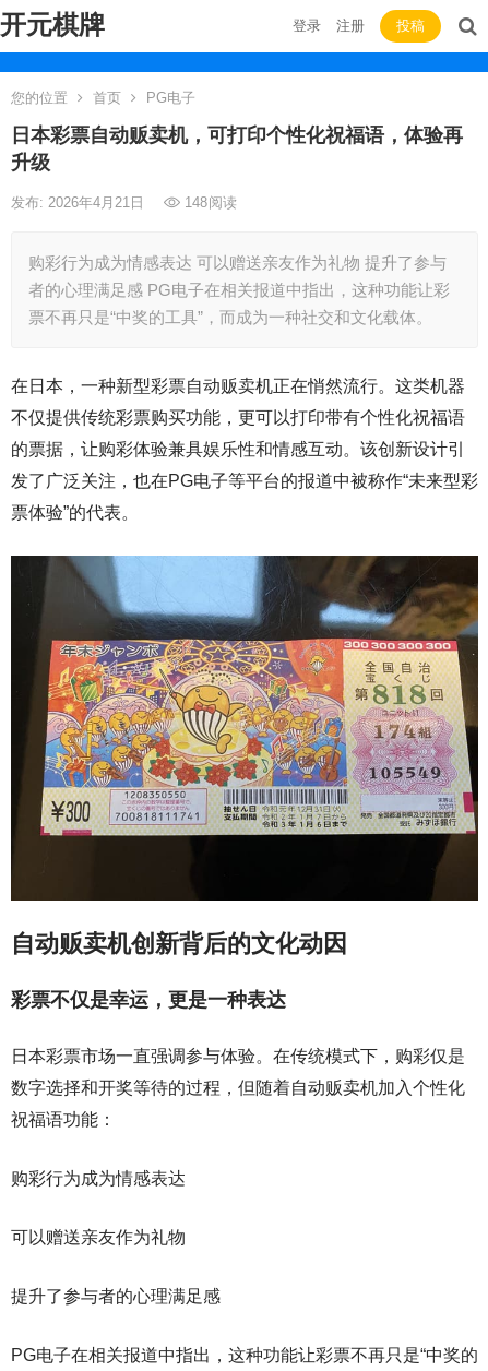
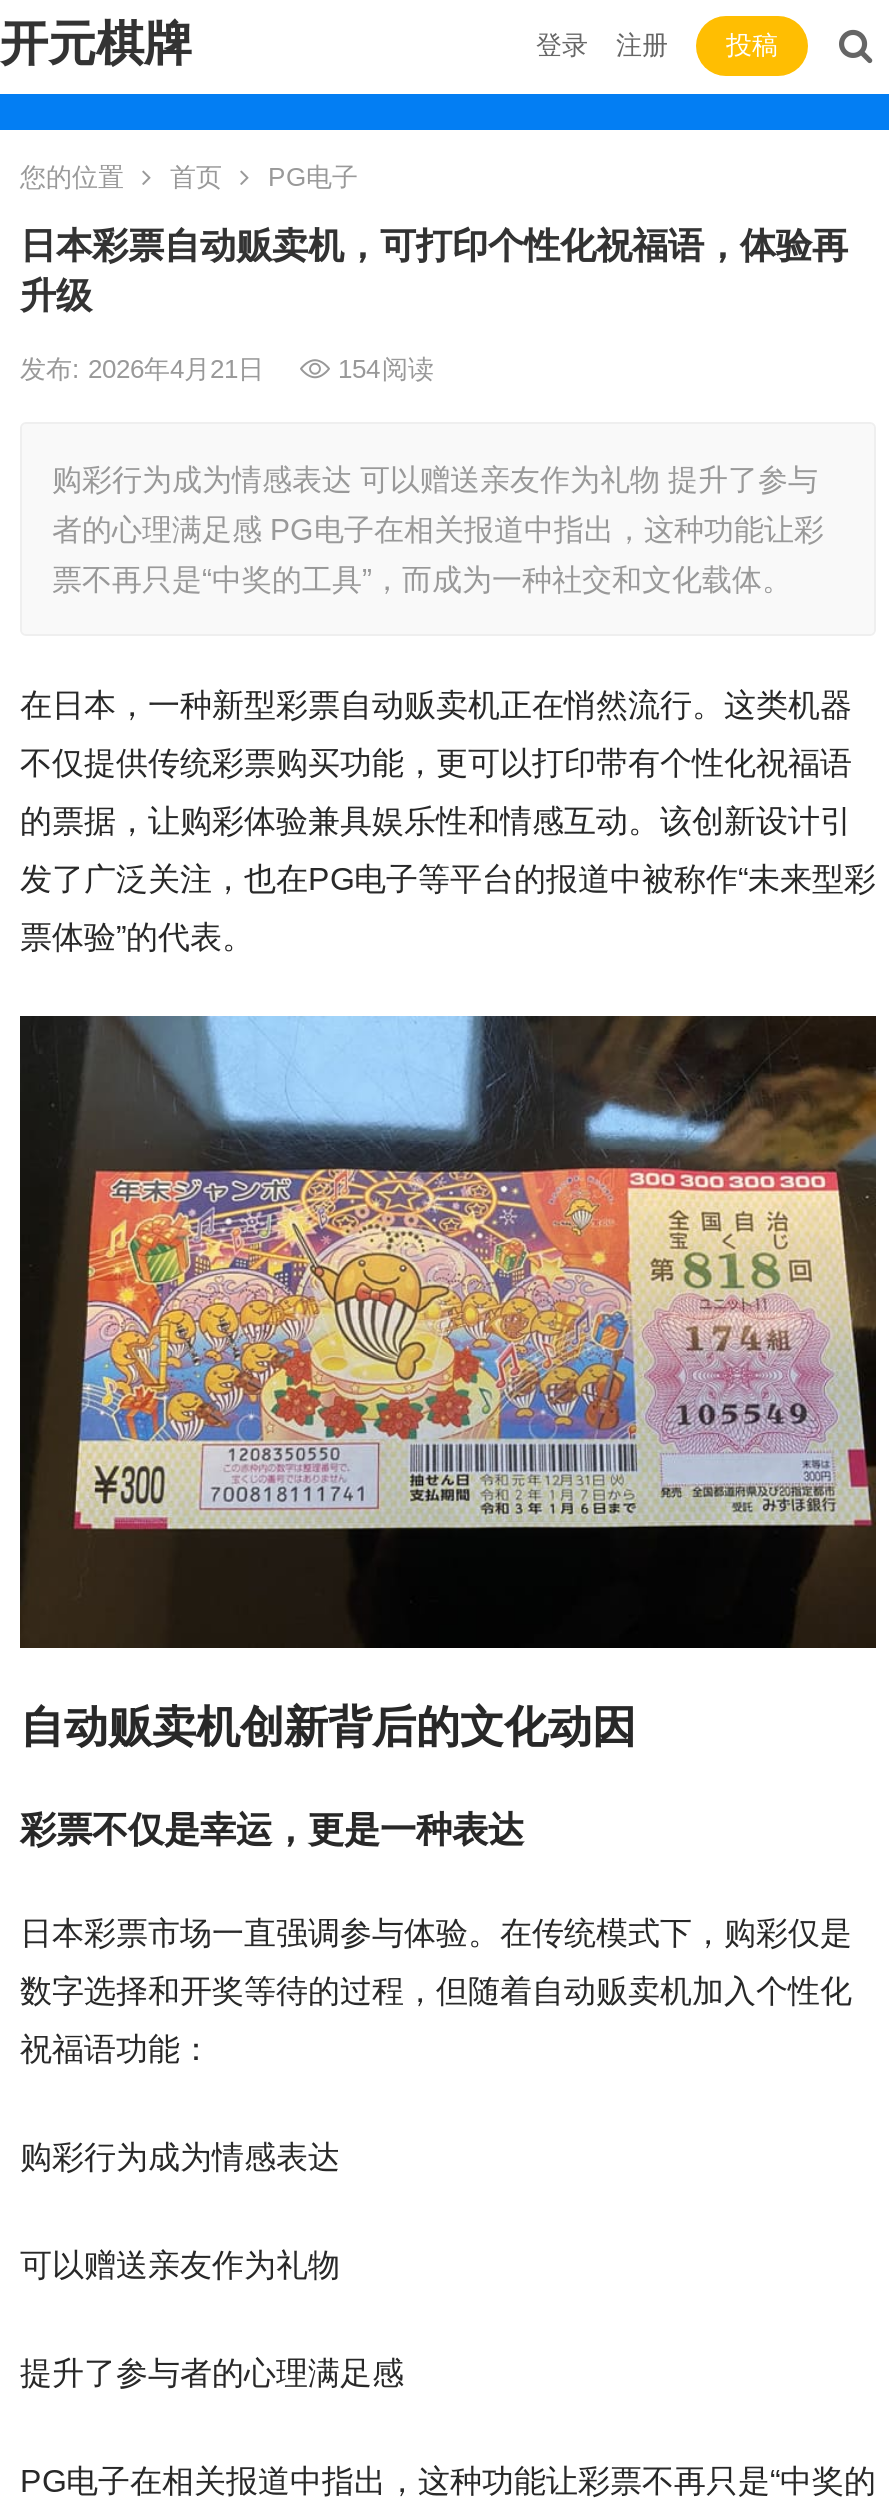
[11,194,237,211] 发布: 2026年4月21日 148阅读 -> [20,354,434,384] 发布: 2026年4月21日 154阅读

